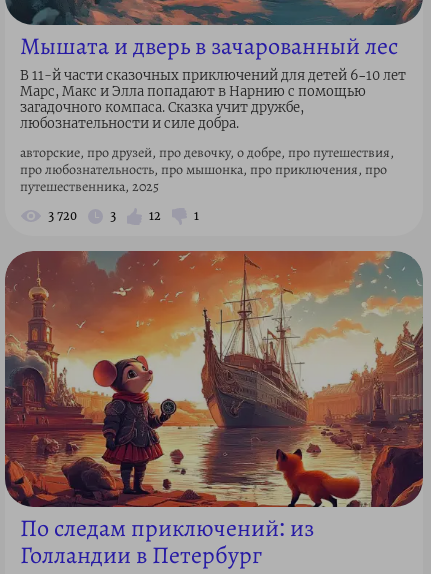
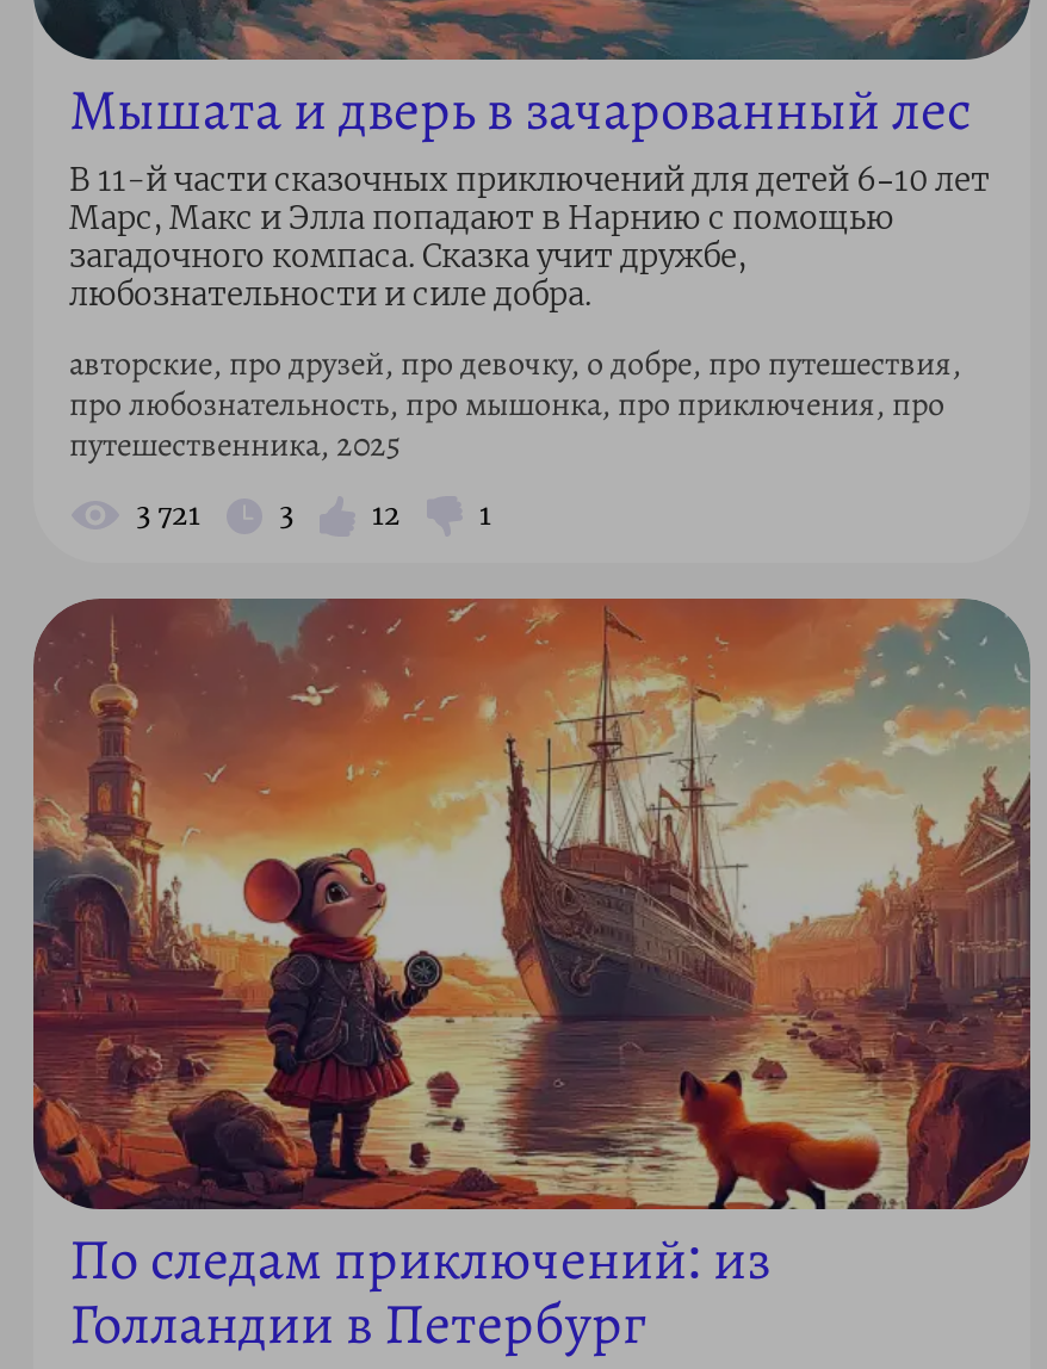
[48,209,77,223] 3 720 -> [136,499,200,533] 3 721

